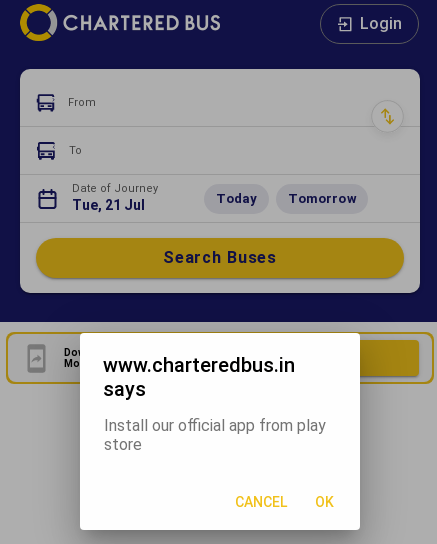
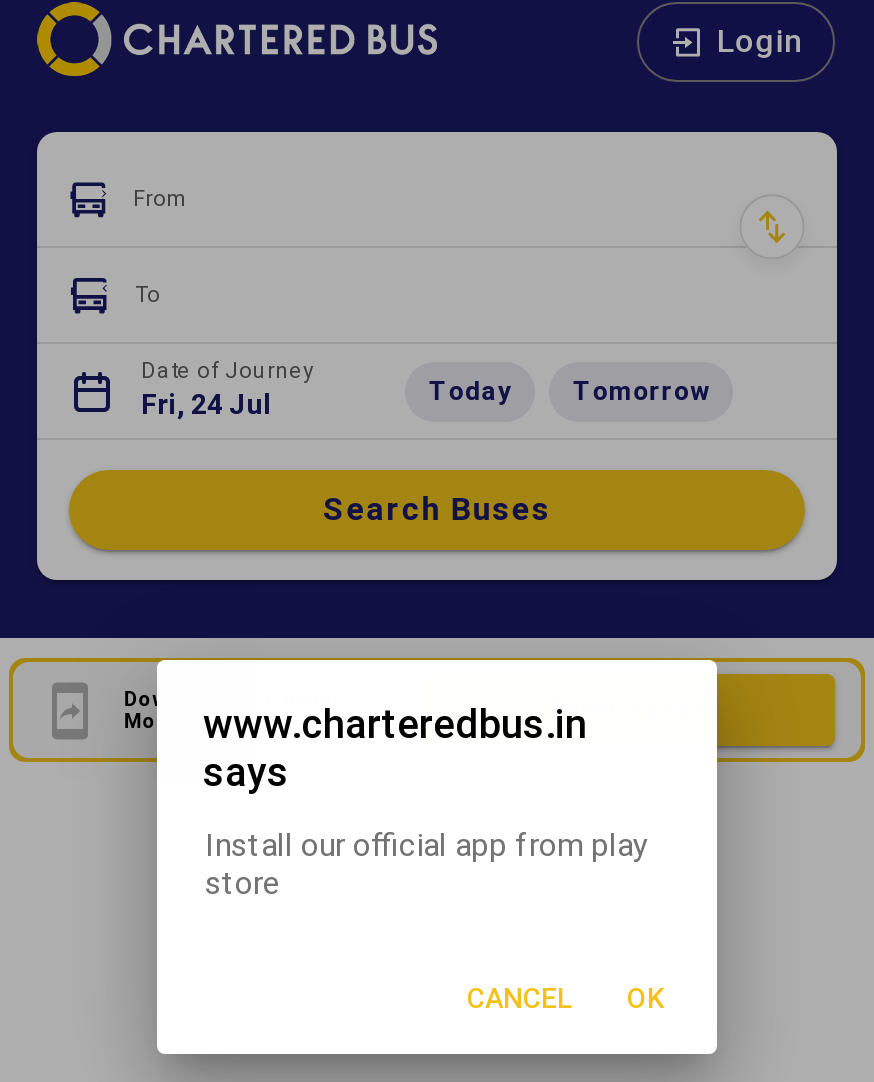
[72,197,145,213] Tue, 21 Jul -> [141,388,271,420] Fri, 24 Jul

